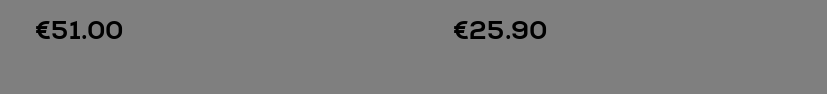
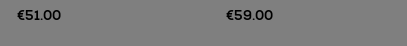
[453,13,547,47] €25.90 -> [226,7,273,24] €59.00

